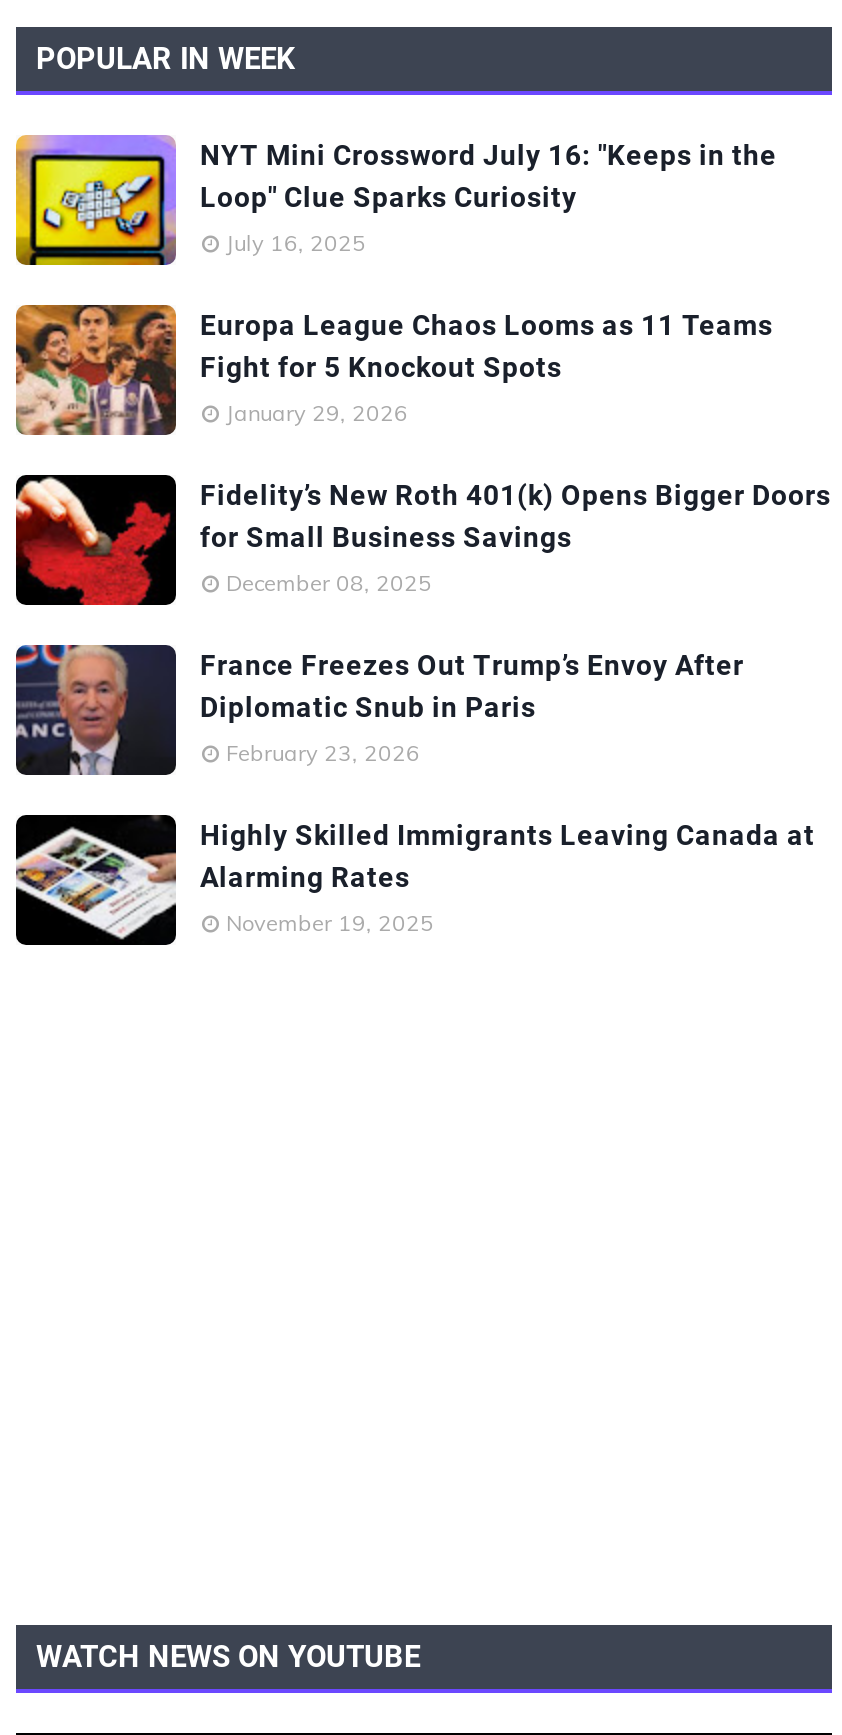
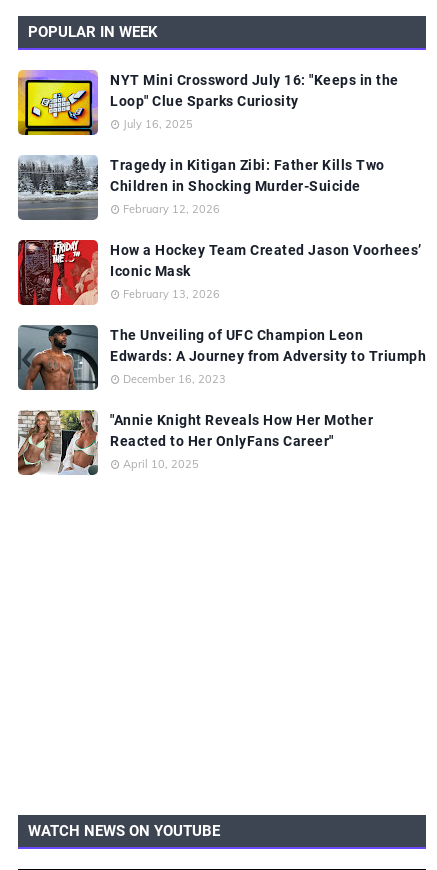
[14,303,773,437] [image] | Europa League Chaos Looms as 11 Teams | Fight for 5 Knockout Spots -> [17,155,384,221] [image] | Tragedy in Kitigan Zibi: Father Kills Two | Children in Shocking Murder-Suicide
[226,400,408,428] January 29, 2026 -> [123,202,220,216] February 12, 2026
[14,473,831,607] [image] | Fidelity’s New Roth 401(k) Opens Bigger Doors | for Small Business Savings -> [17,239,421,306] [image] | How a Hockey Team Created Jason Voorhees’ | Iconic Mask
[226,570,432,598] December 08, 2025 -> [123,287,220,301] February 13, 2026
[14,643,744,777] [image] | France Freezes Out Trump’s Envoy After | Diplomatic Snub in Paris -> [18,324,426,391] [image] | The Unveiling of UFC Champion Leon | Edwards: A Journey from Adversity to Triumph
[226,740,420,768] February 23, 2026 -> [123,372,226,386] December 16, 2023
[14,813,815,947] [image] | Highly Skilled Immigrants Leaving Canada at | Alarming Rates -> [17,409,373,476] [image] | "Annie Knight Reveals How Her Mother | Reacted to Her OnlyFans Career"
[226,910,434,938] November 19, 2025 -> [123,457,199,471] April 10, 2025

